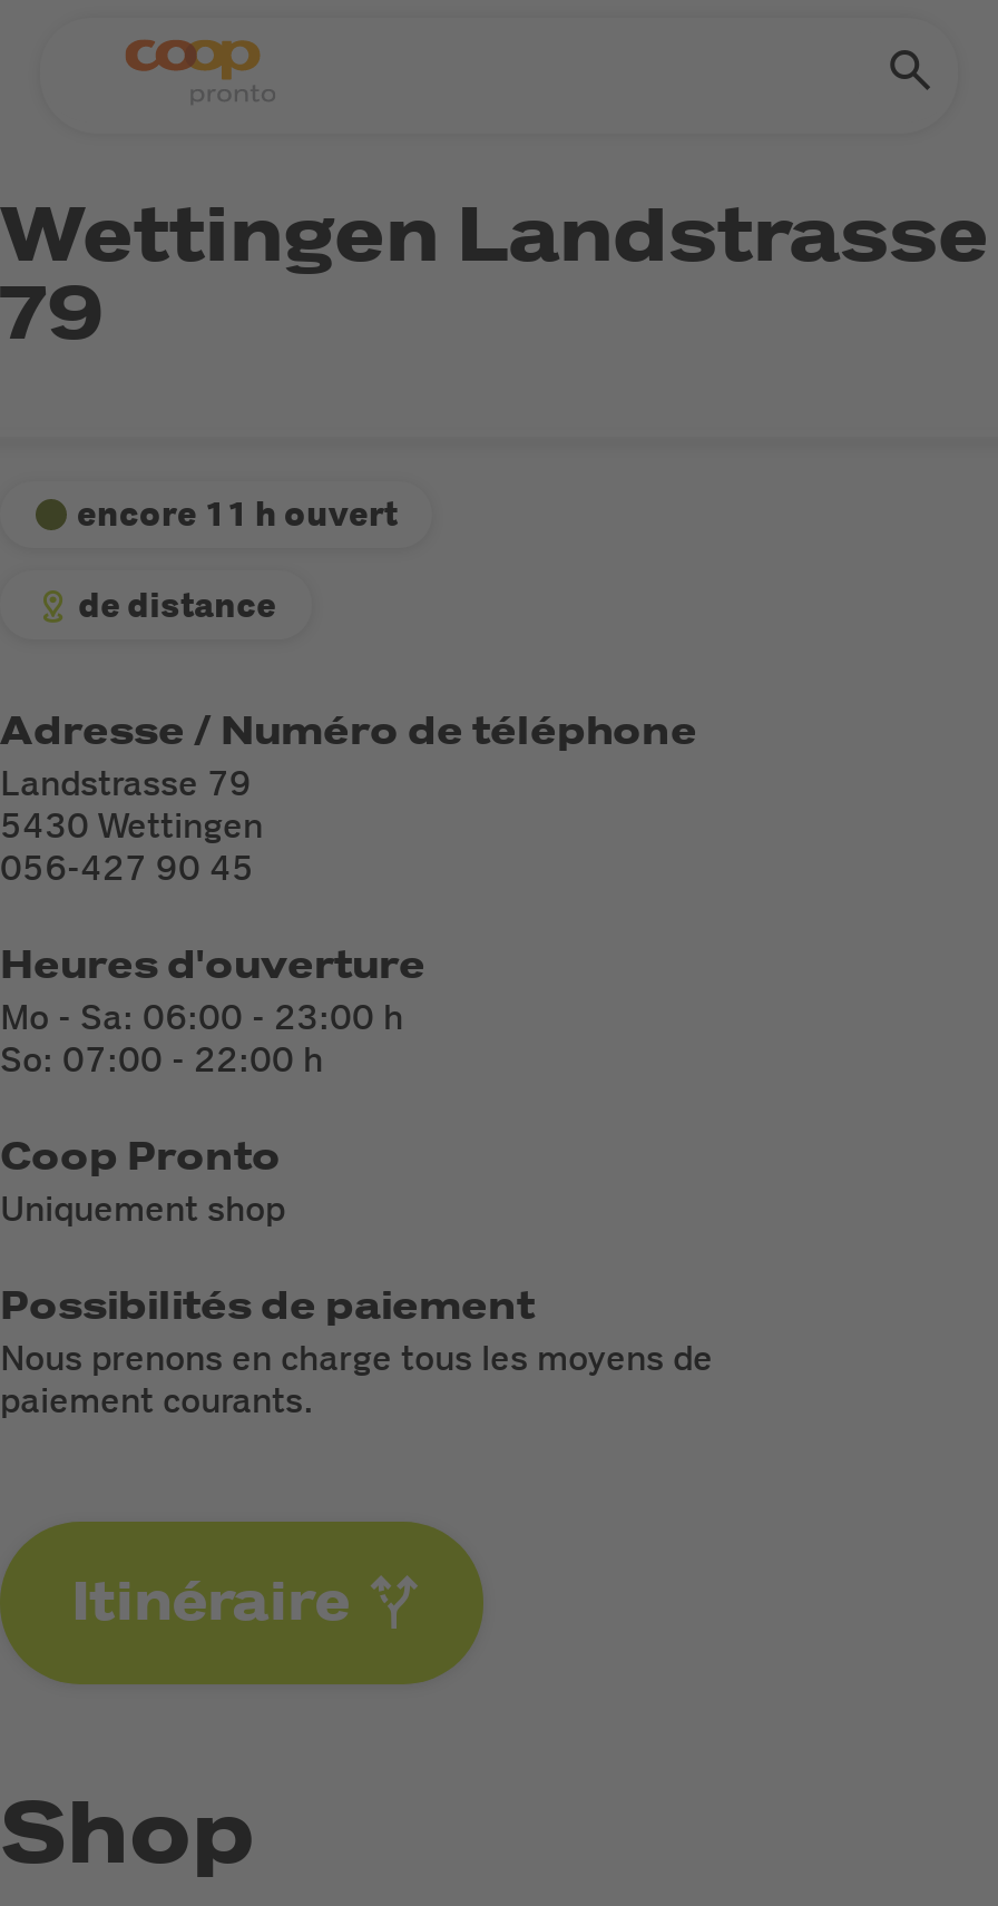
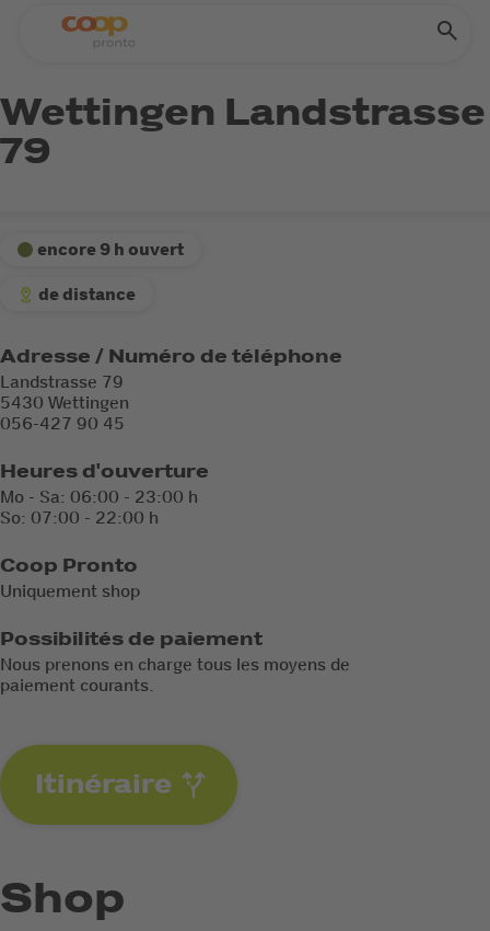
[77,495,397,535] encore 11 h ouvert -> [38,240,184,260] encore 9 h ouvert

